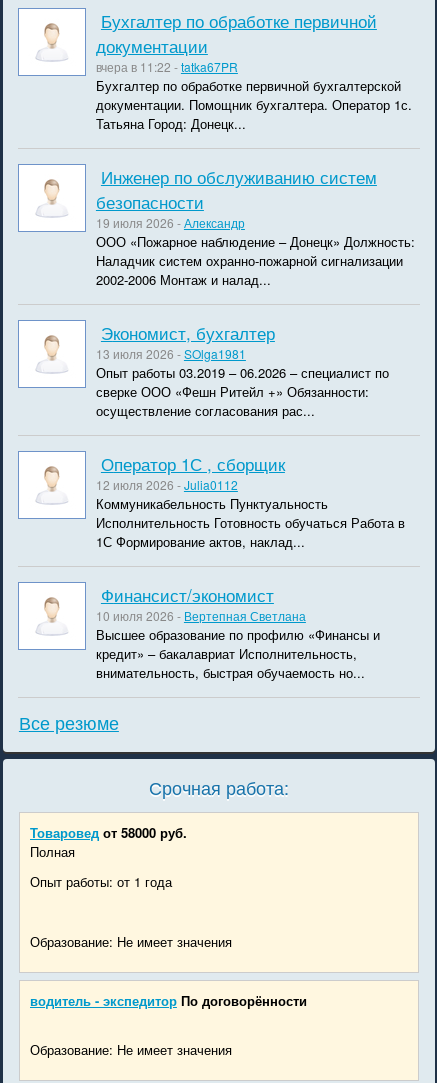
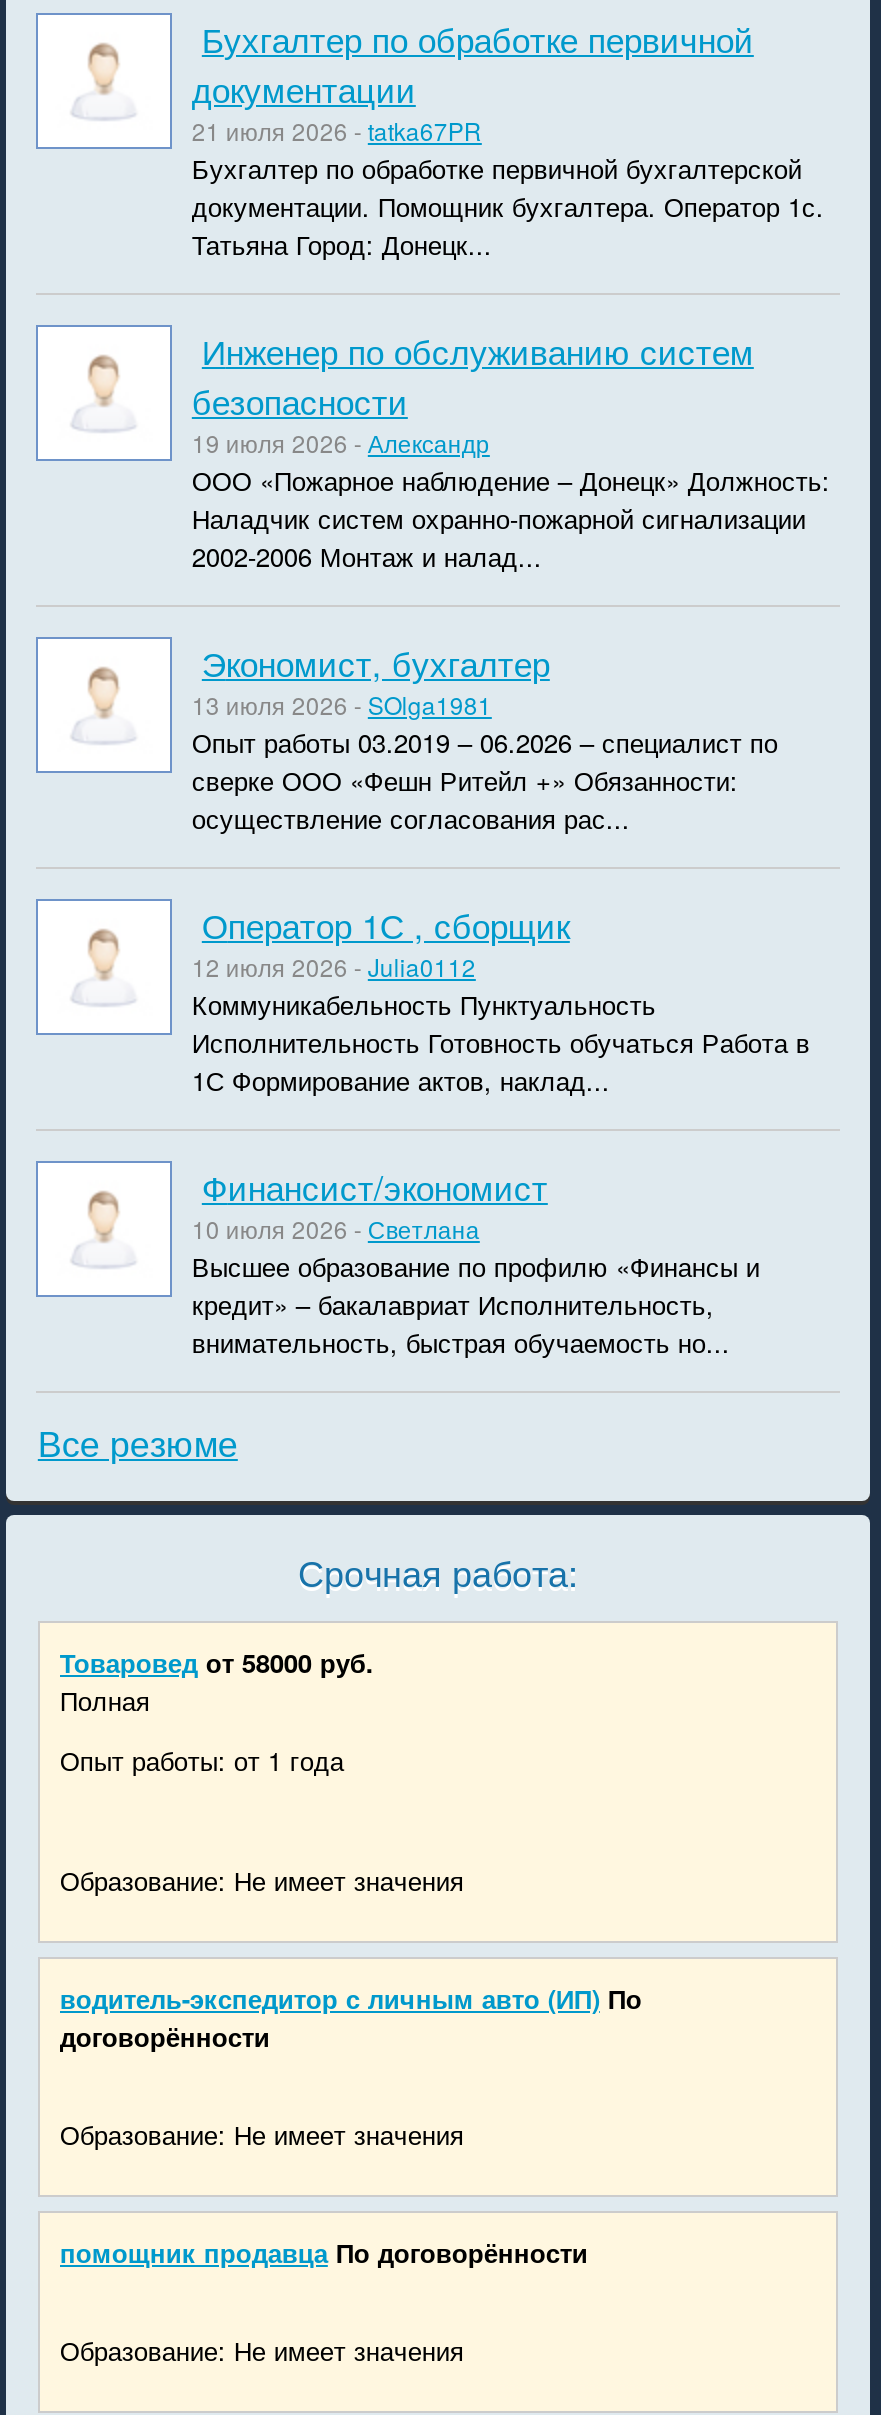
[96,58,238,75] вчера в 11:22 - tatka67PR -> [192,114,482,148] 21 июля 2026 - tatka67PR
[96,607,306,624] 10 июля 2026 - Вертепная Светлана -> [192,1212,480,1246] 10 июля 2026 - Светлана
[30,991,307,1010] водитель - экспедитор По договорённости -> [60,1980,642,2272] водитель-экспедитор с личным авто (ИП) По | договорённости | Образование: Не имеет значения | помощник продавца По договорённости

